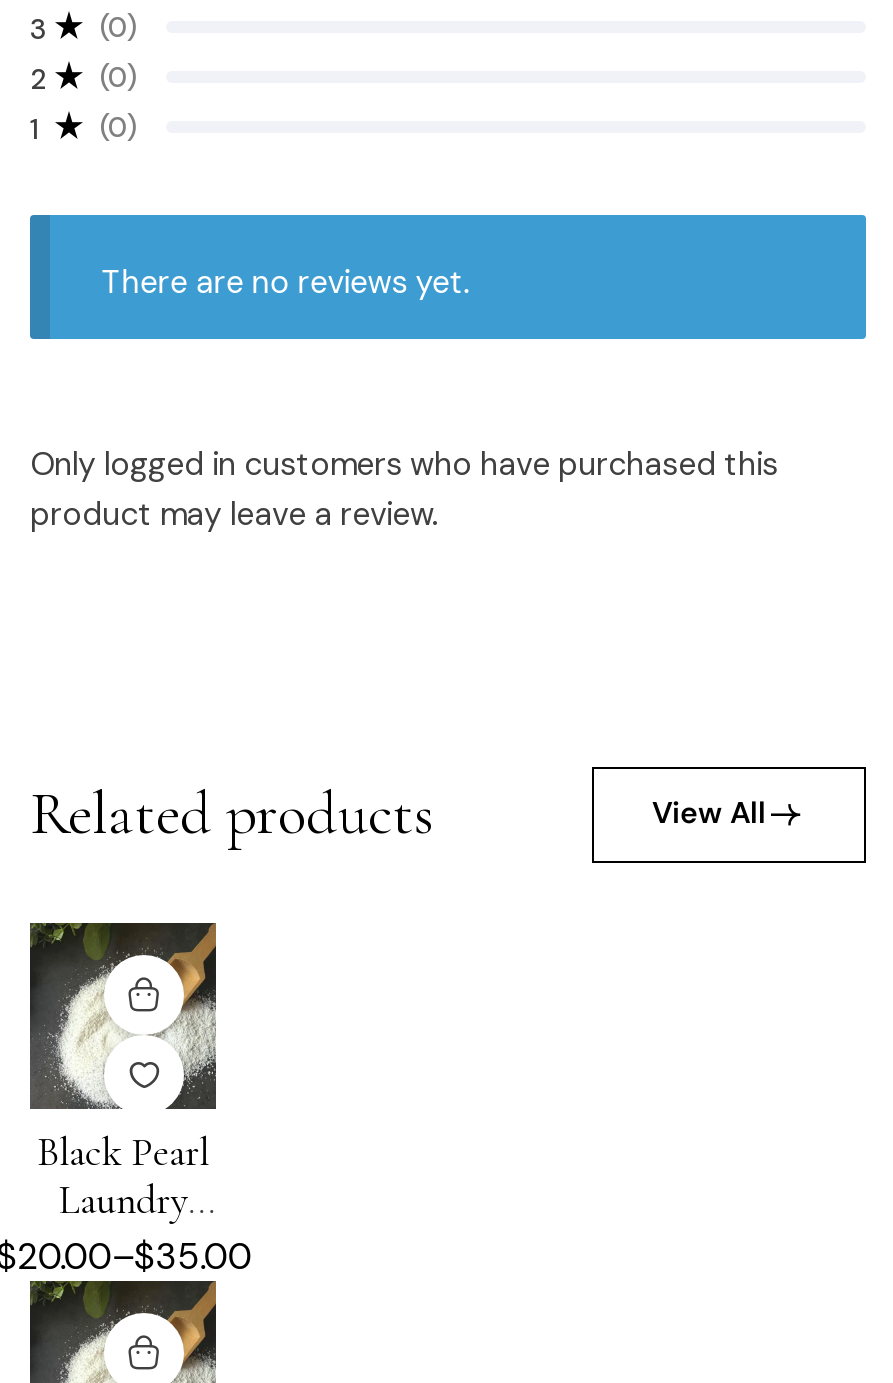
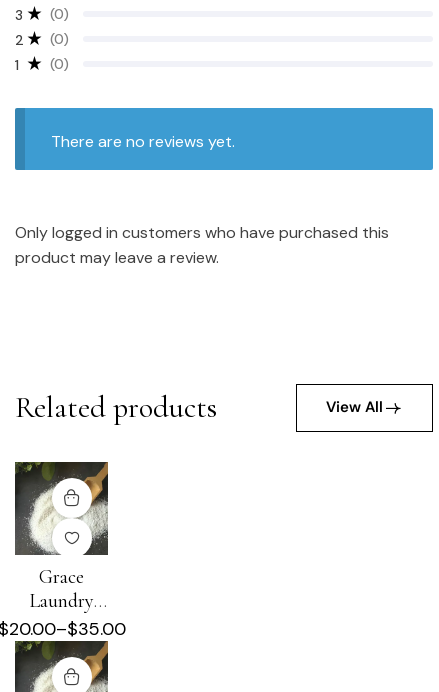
[37,1129,209,1177] Black Pearl -> [39,565,84,589] Grace

